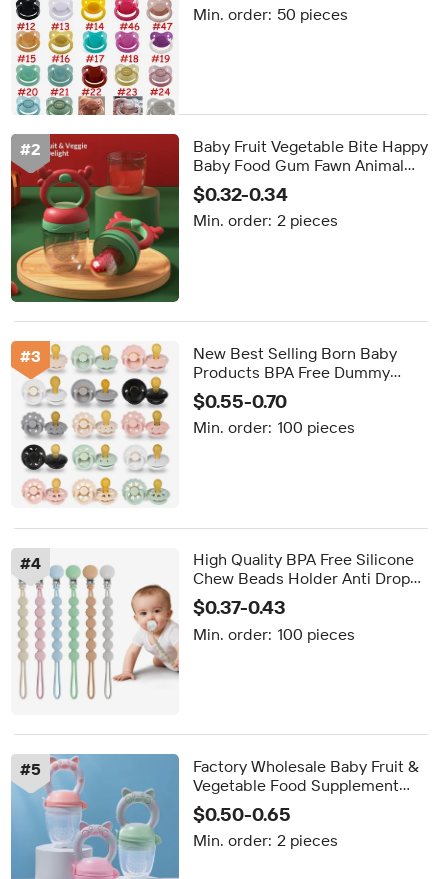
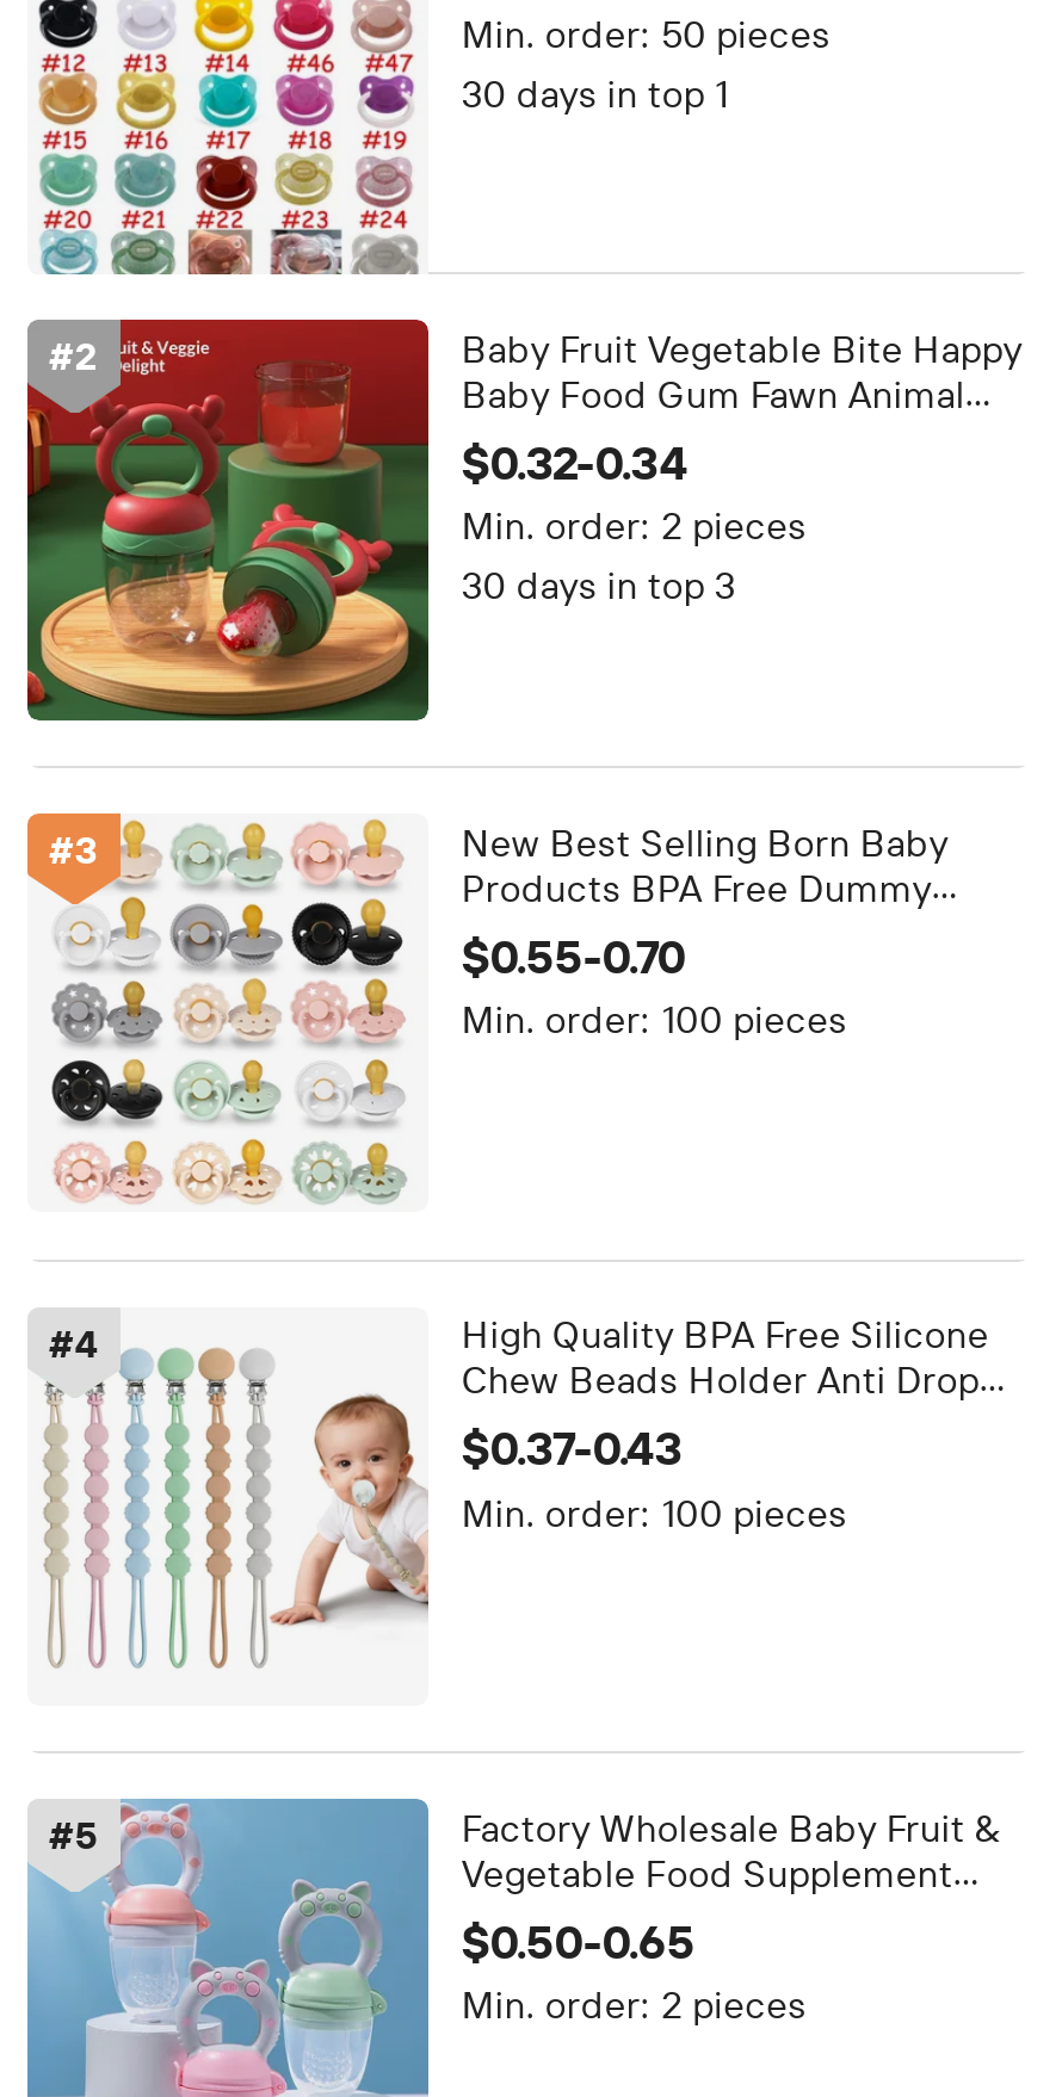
none -> [462,71,729,116] 30 days in top 1
none -> [462,563,736,609] 30 days in top 3

